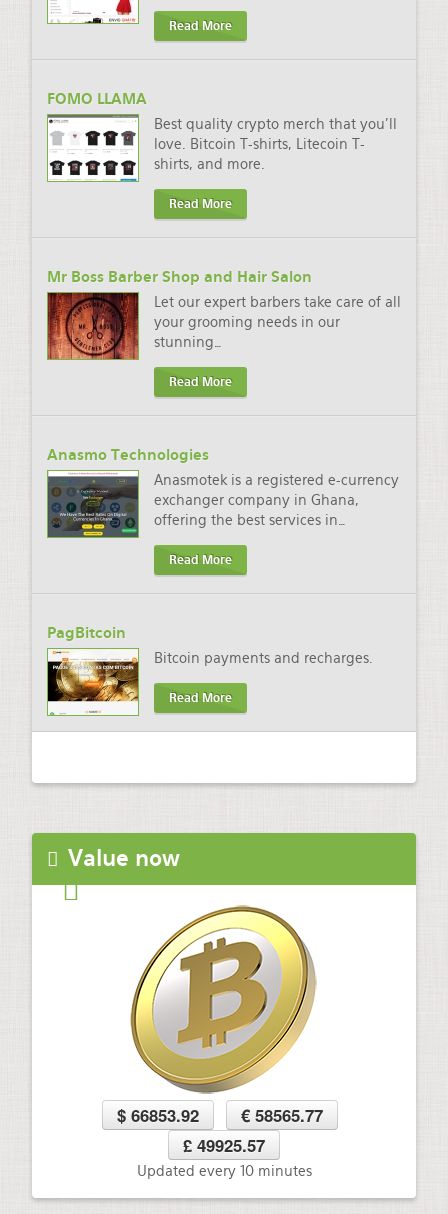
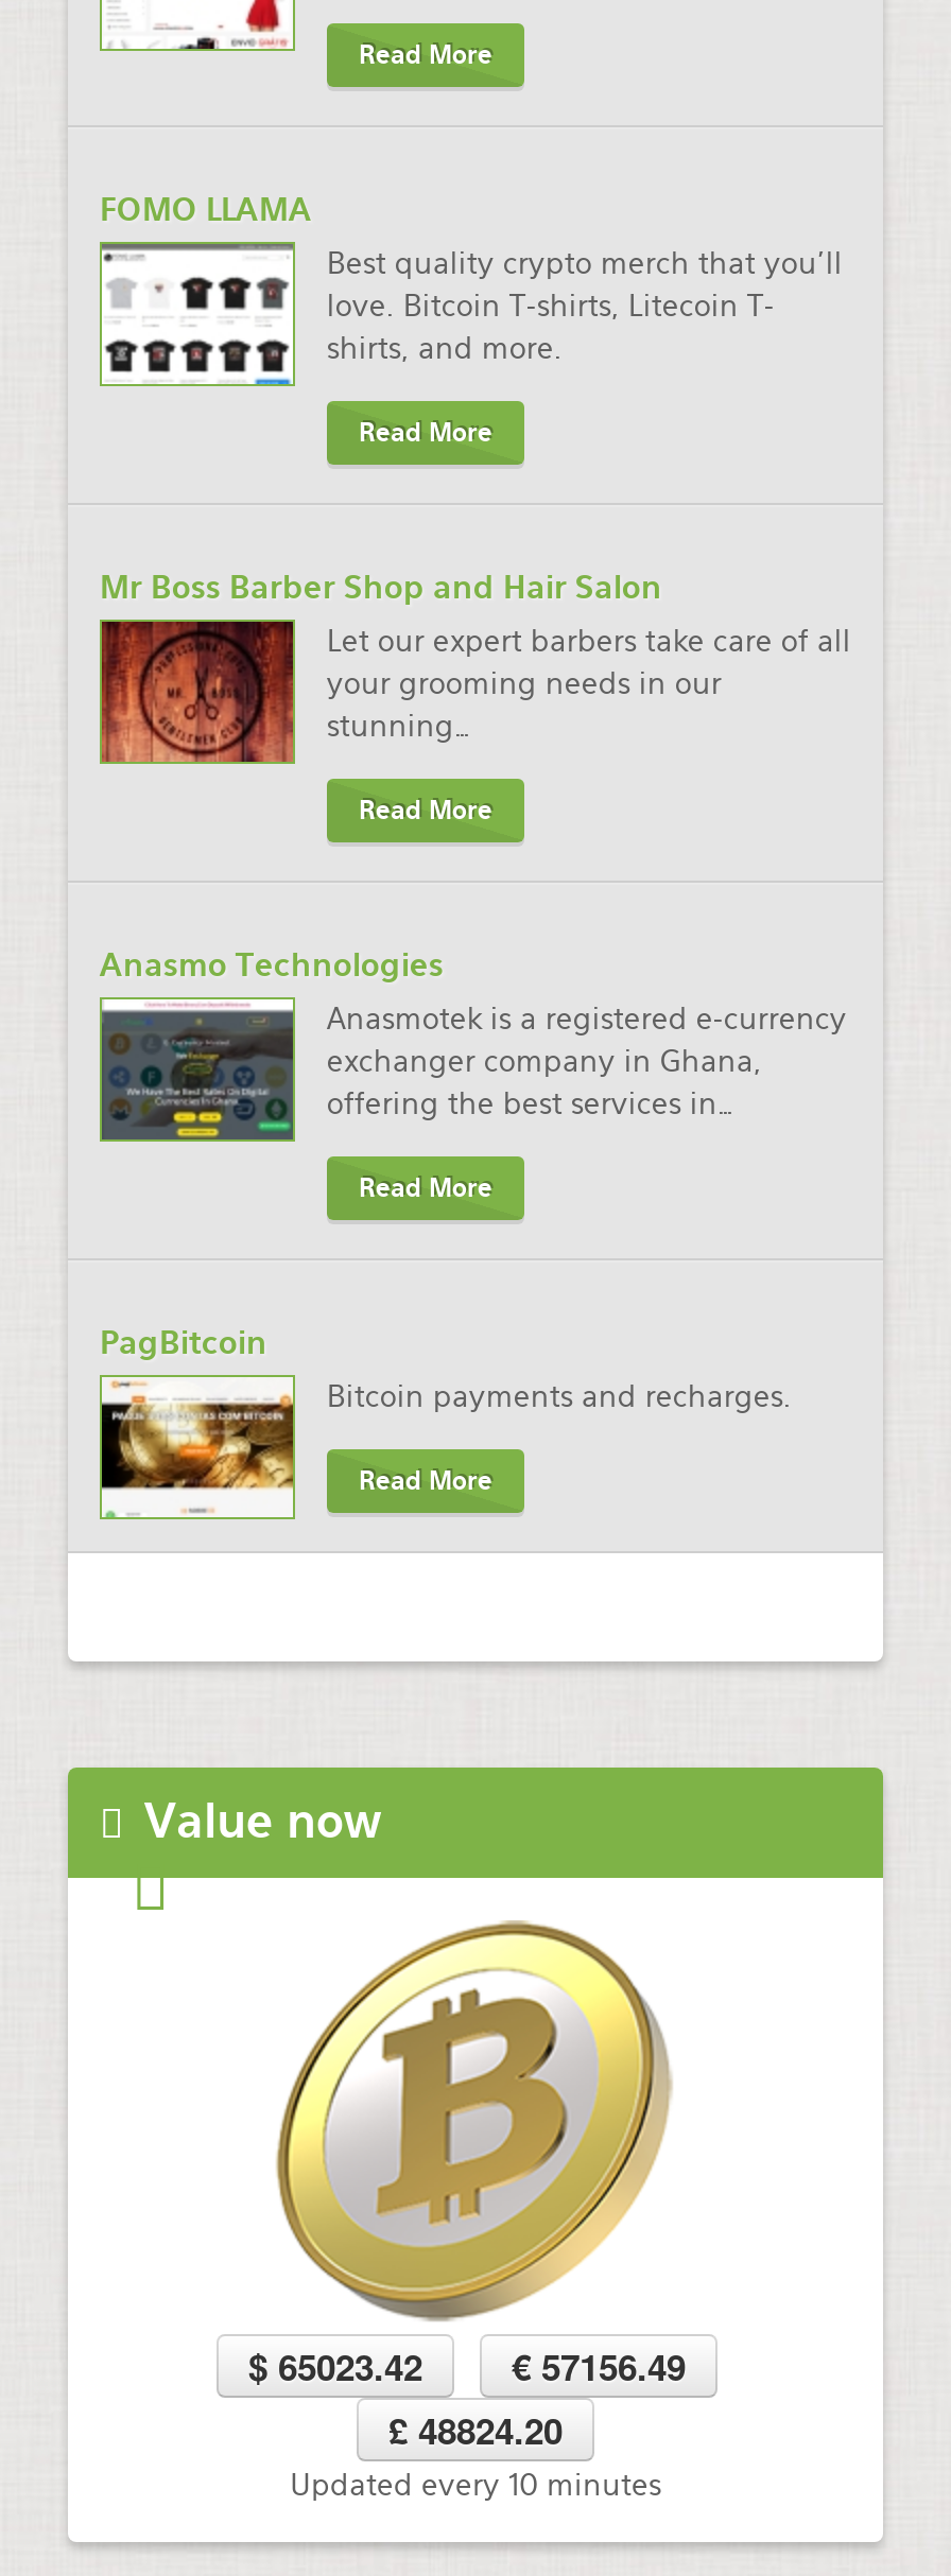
[117,1103,199,1127] $ 66853.92 -> [248,2341,422,2392] $ 65023.42
[241,1103,323,1127] € 58565.77 -> [512,2341,686,2392] € 57156.49
[183,1133,265,1157] £ 49925.57 -> [388,2405,563,2456] £ 48824.20

